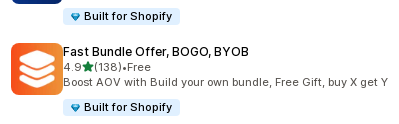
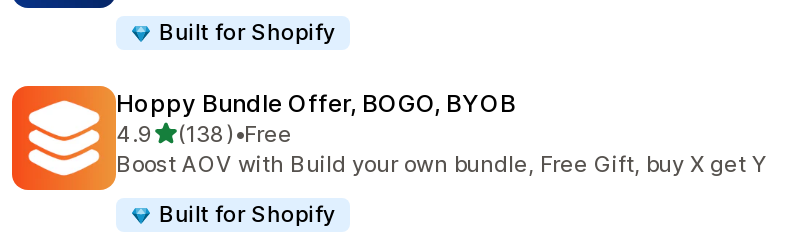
[63,44,249,59] Fast Bundle Offer, BOGO, BYOB -> [116,88,516,118] Hoppy Bundle Offer, BOGO, BYOB

